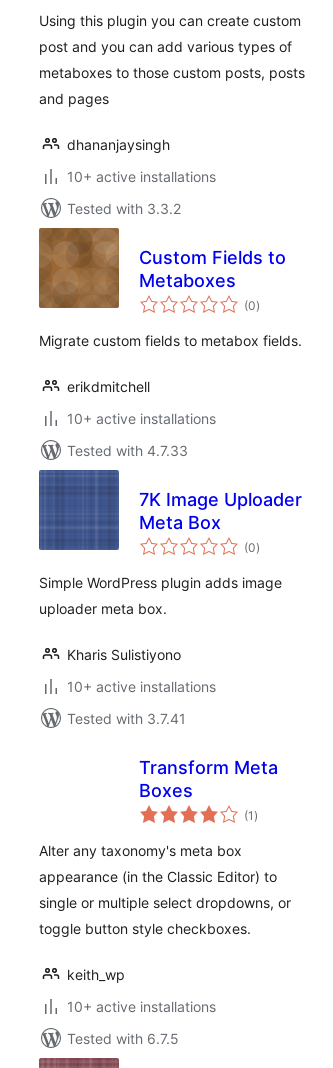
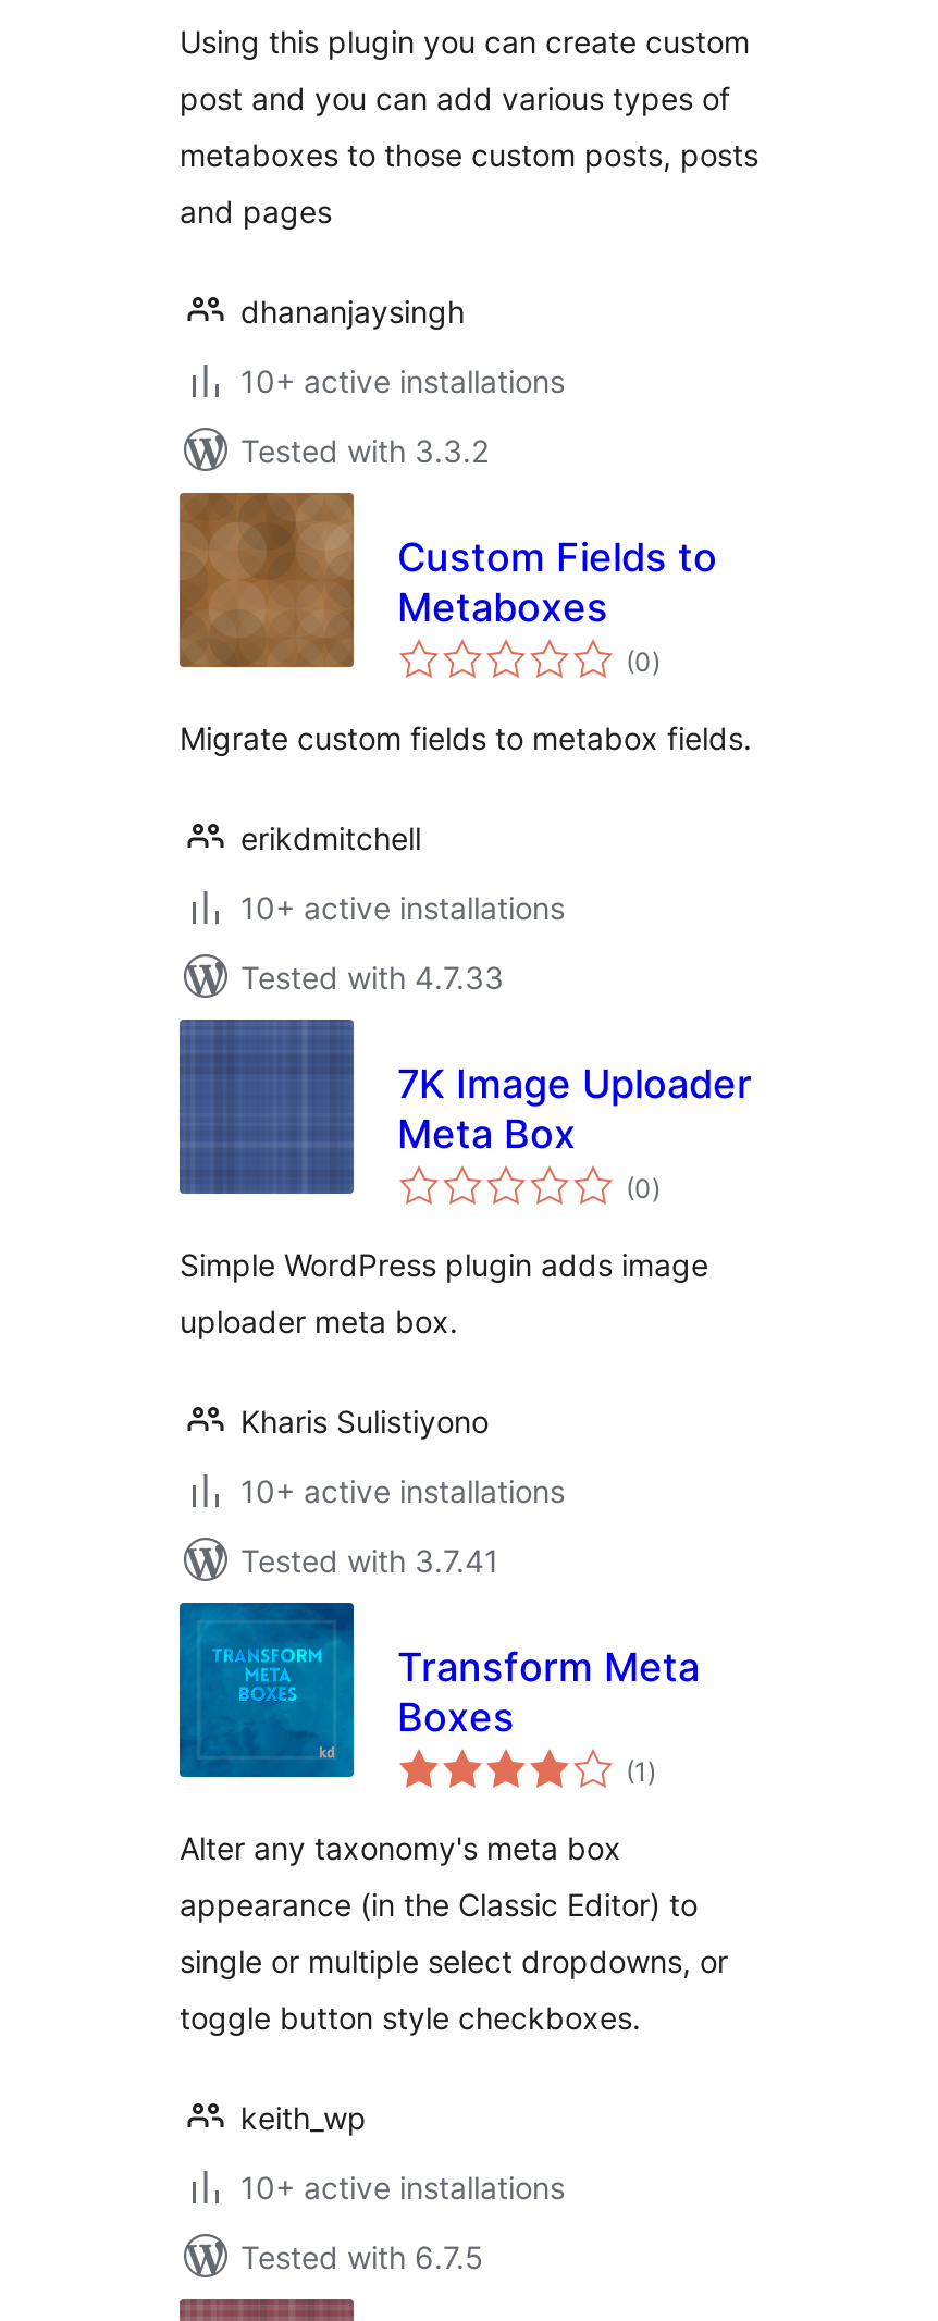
none -> [177,1601,356,1779] [image]

